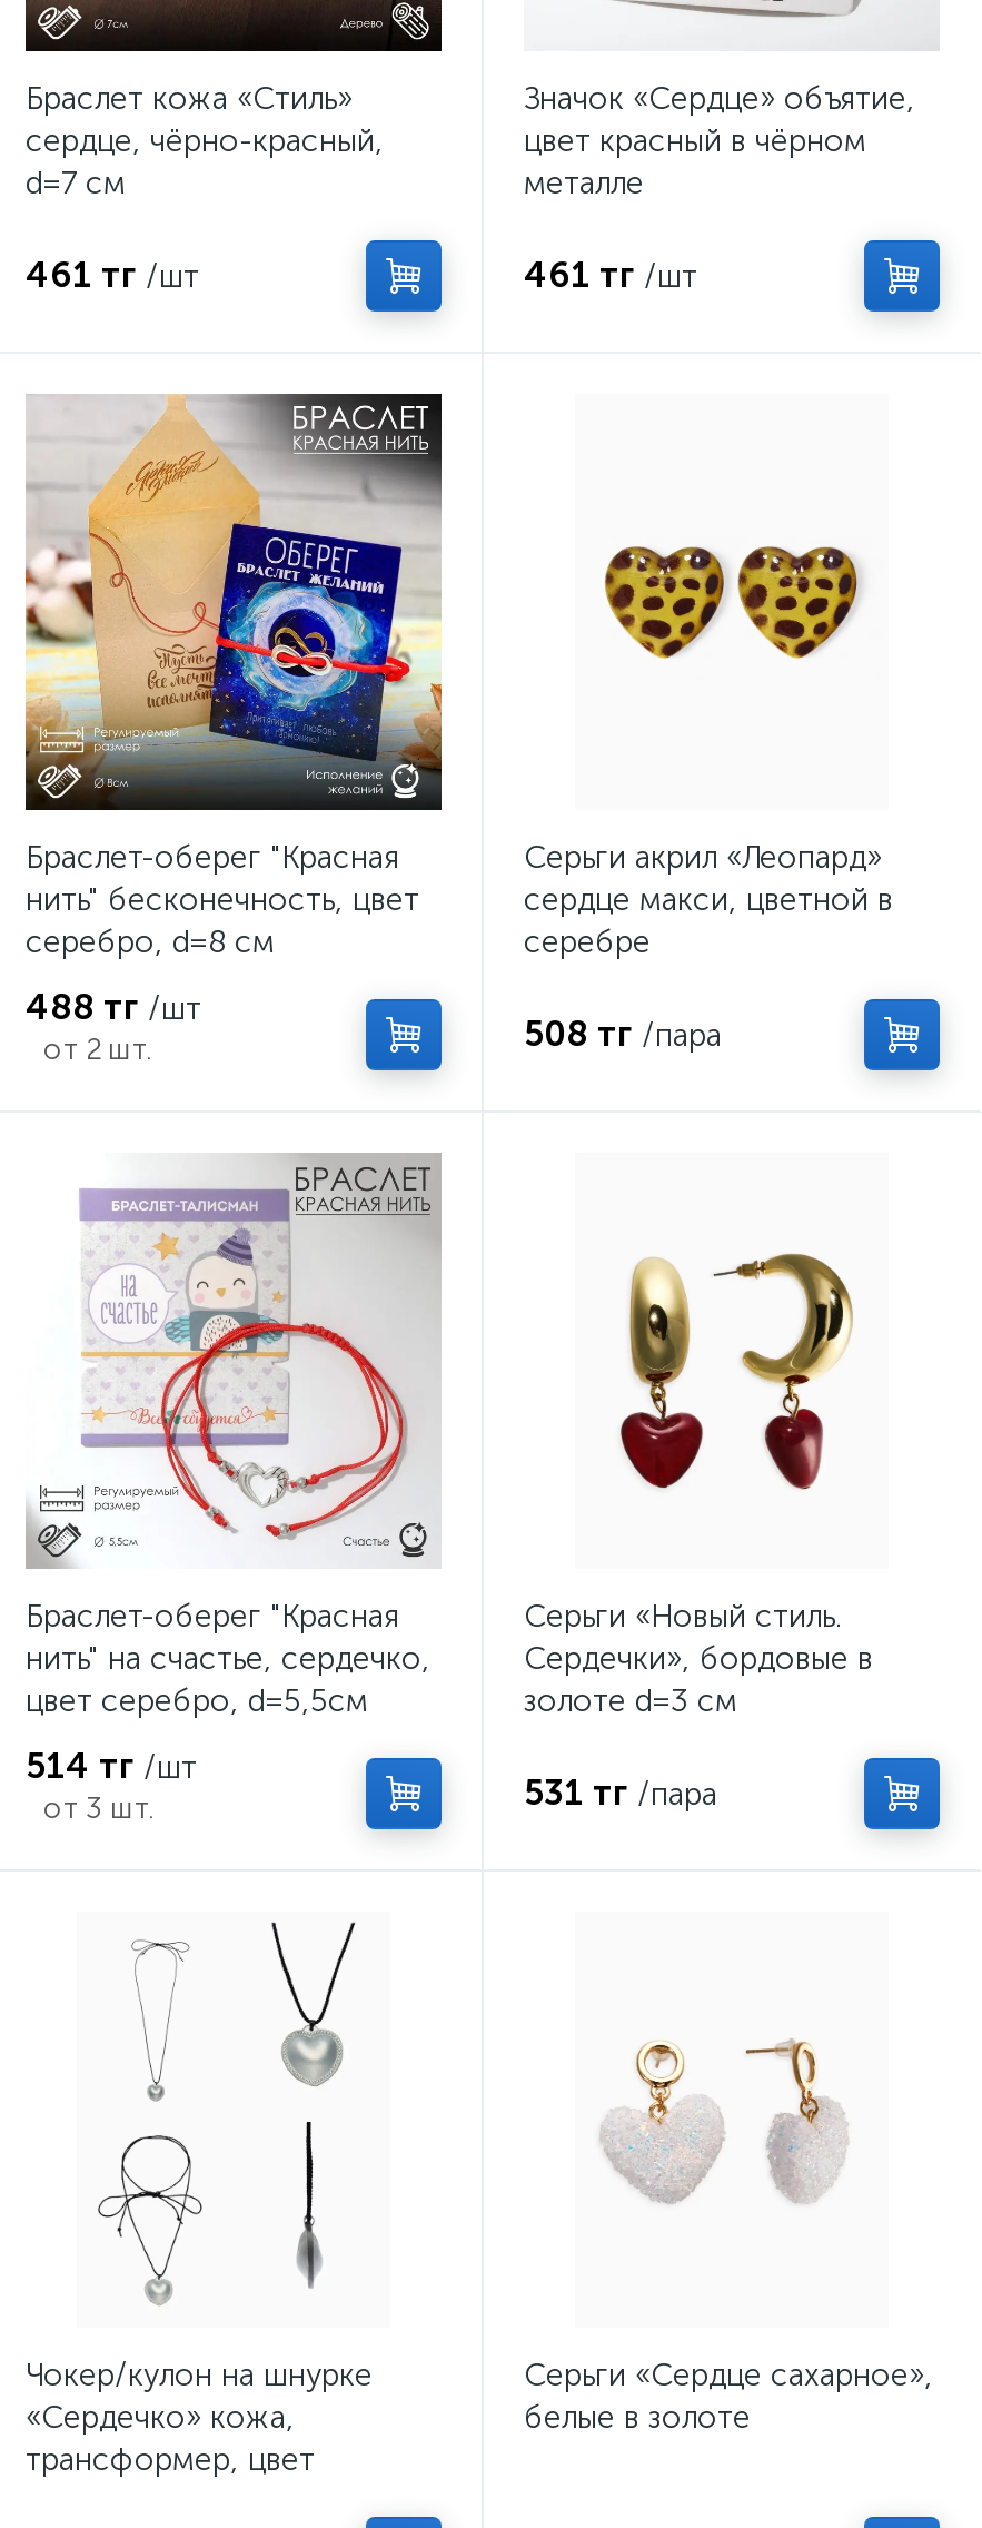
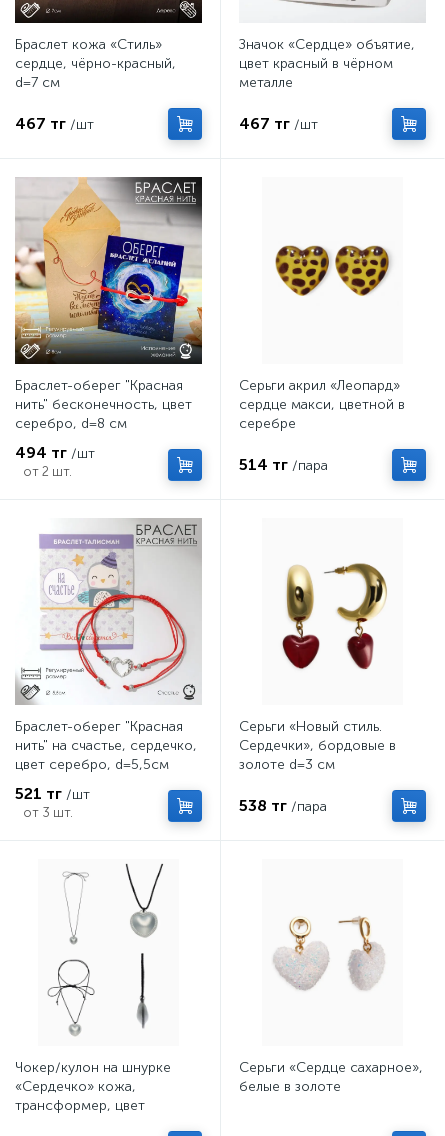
[26,254,199,296] 461 тг /шт -> [15,114,94,133] 467 тг /шт
[524,254,697,296] 461 тг /шт -> [239,114,318,133] 467 тг /шт
[26,986,201,1028] 488 тг /шт -> [15,443,95,462] 494 тг /шт
[524,1013,722,1055] 508 тг /пара -> [239,455,328,474] 514 тг /пара
[26,1745,197,1787] 514 тг /шт -> [15,784,90,803] 521 тг /шт
[524,1771,717,1814] 531 тг /пара -> [239,796,327,815] 538 тг /пара

